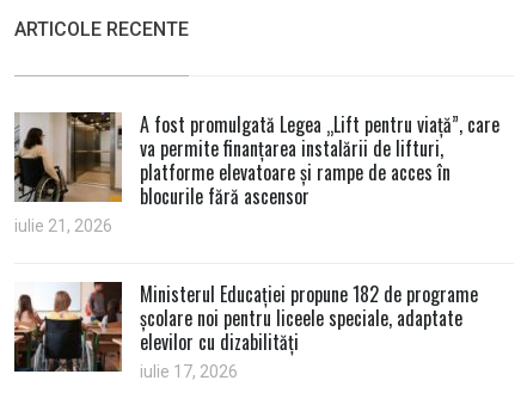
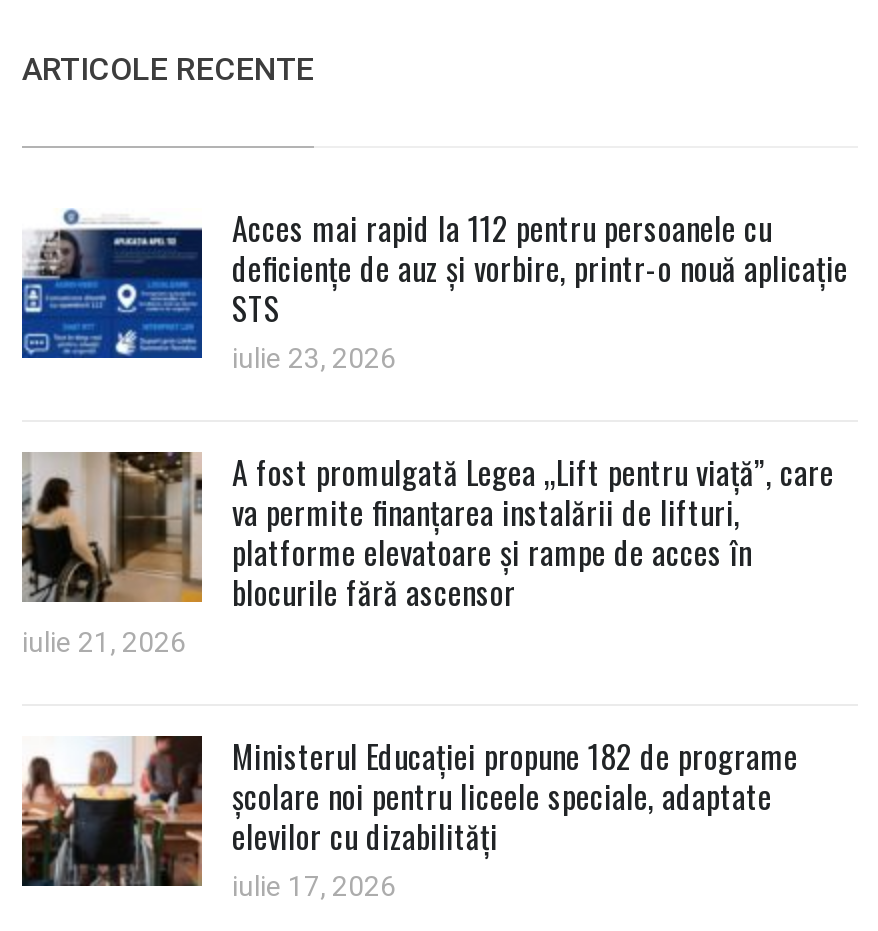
none -> [20,204,848,374] [image] | Acces mai rapid la 112 pentru persoanele cu | deficiențe de auz și vorbire, printr-o nouă aplicație | STS | iulie 23, 2026

